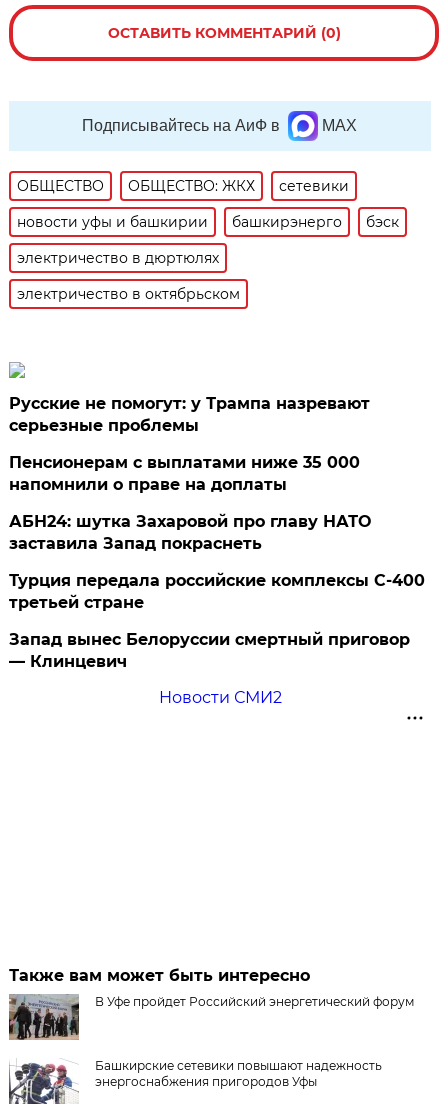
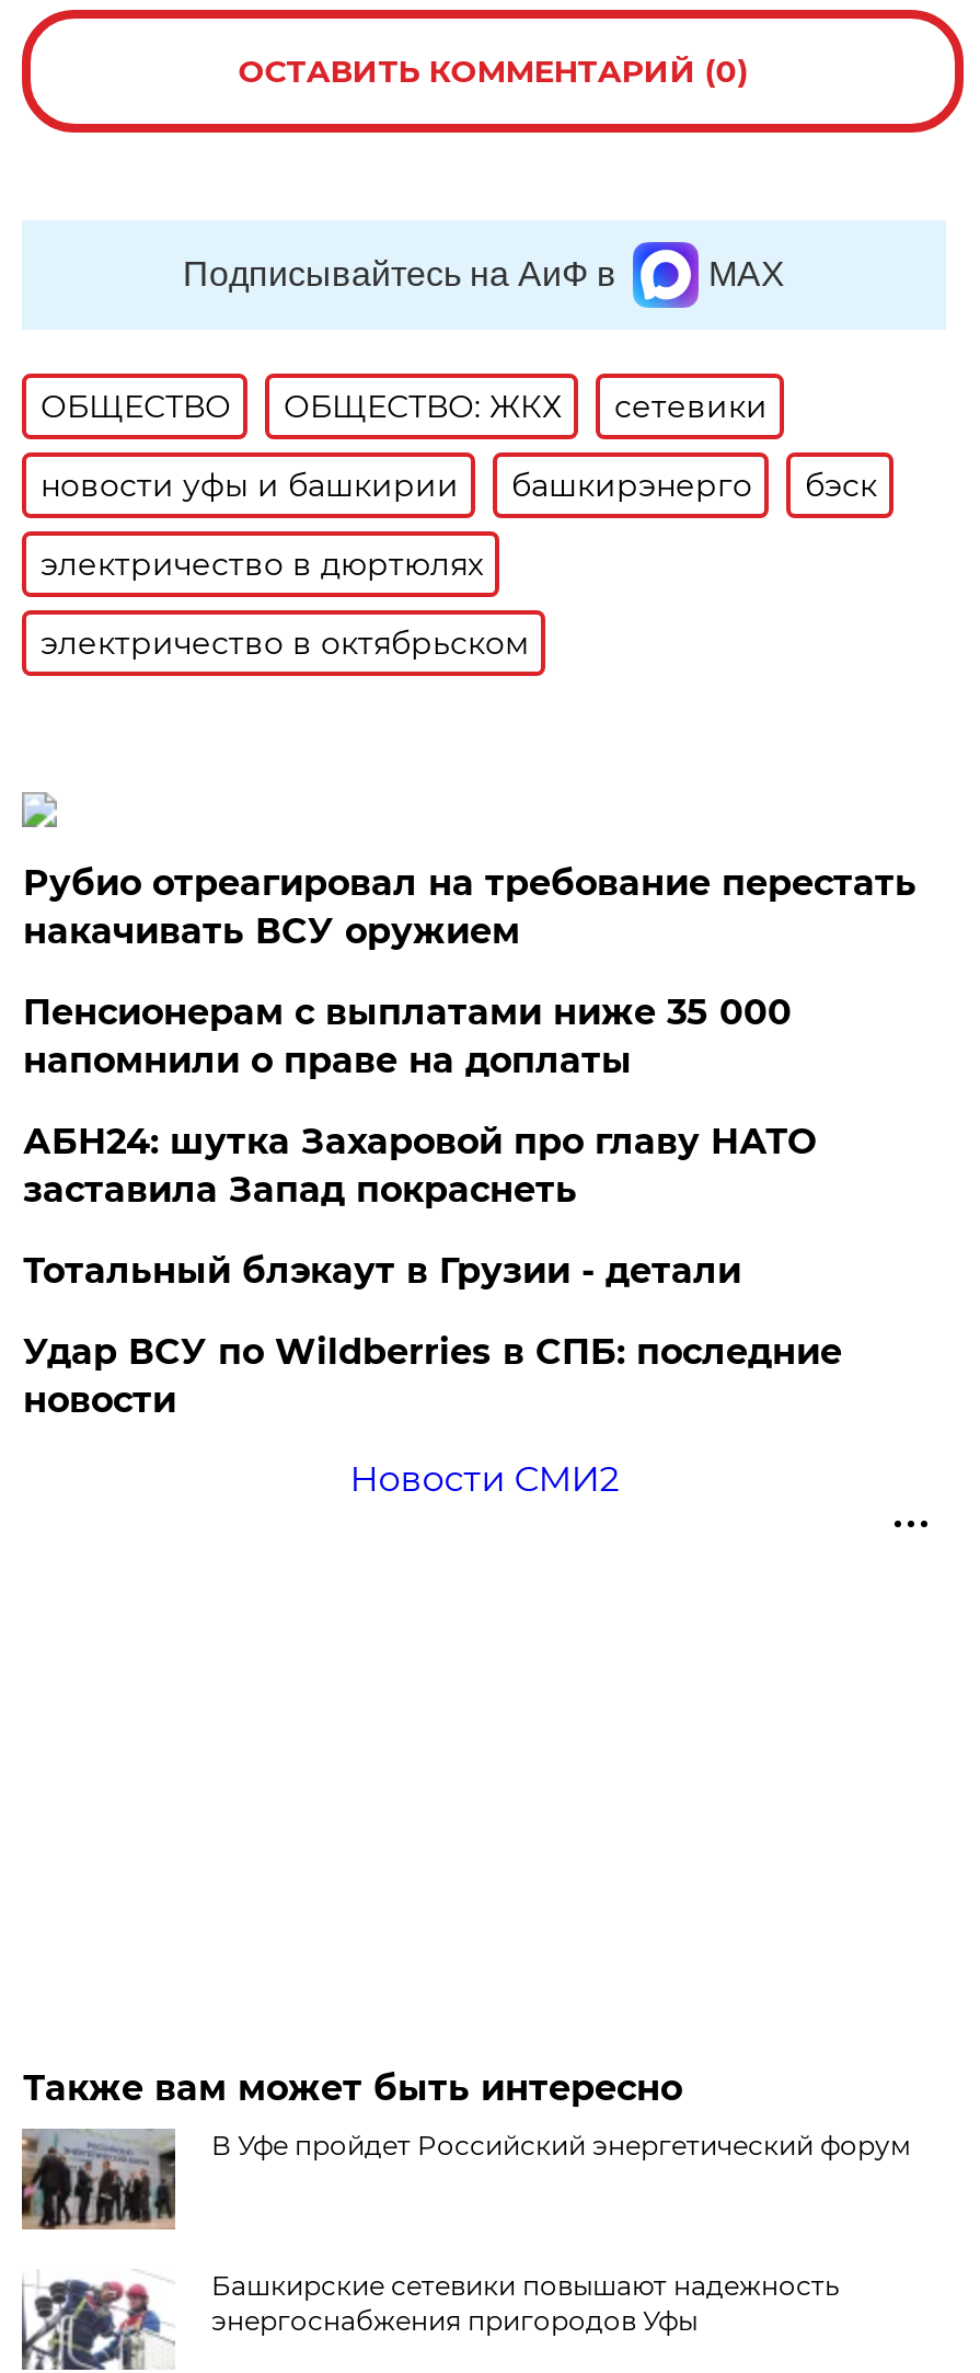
[9,394,370,435] Русские не помогут: у Трампа назревают | серьезные проблемы -> [23,862,916,952] Рубио отреагировал на требование перестать | накачивать ВСУ оружием
[9,571,425,612] Турция передала российские комплексы С-400 | третьей стране -> [23,1250,741,1292] Тотальный блэкаут в Грузии - детали
[9,630,410,671] Запад вынес Белоруссии смертный приговор | — Клинцевич -> [23,1331,842,1421] Удар ВСУ по Wildberries в СПБ: последние | новости

